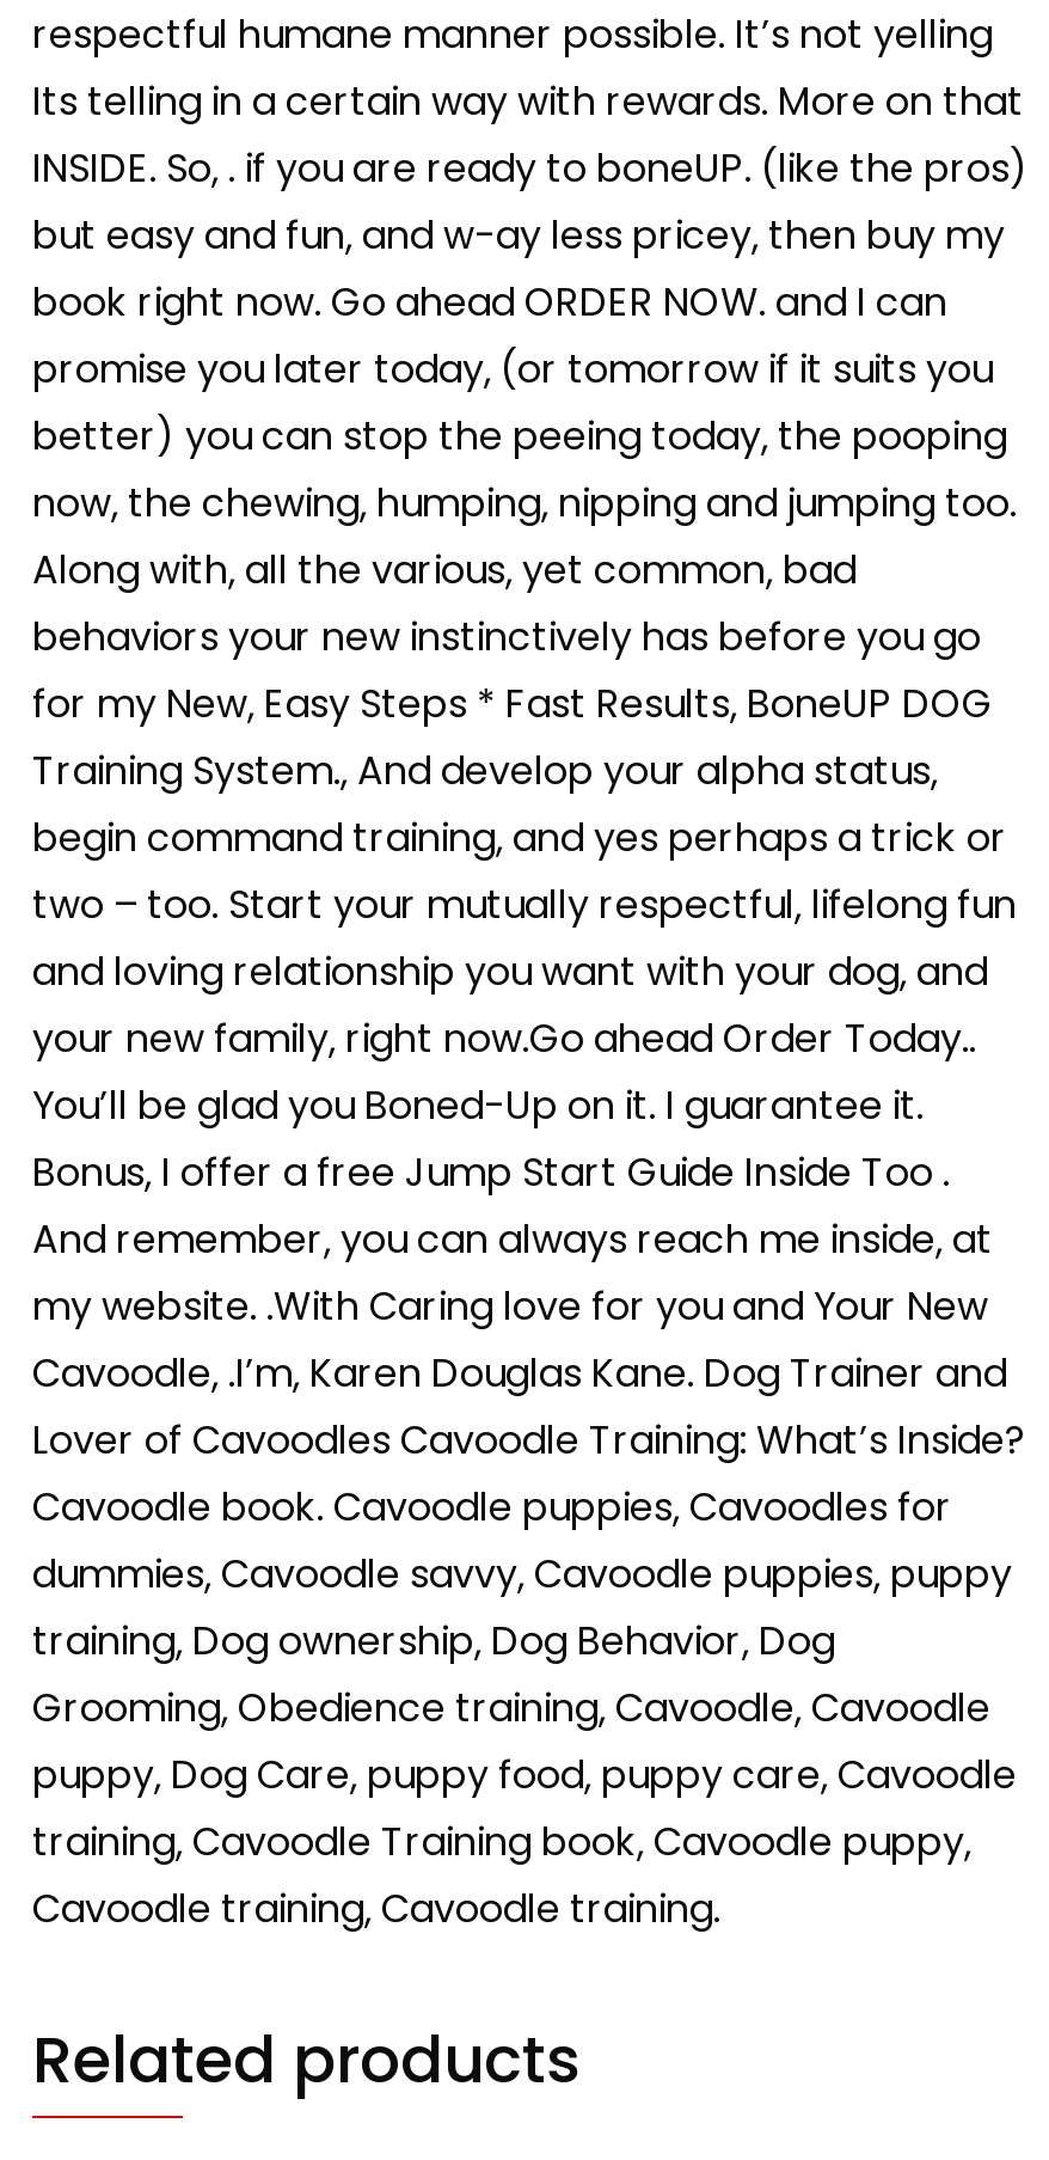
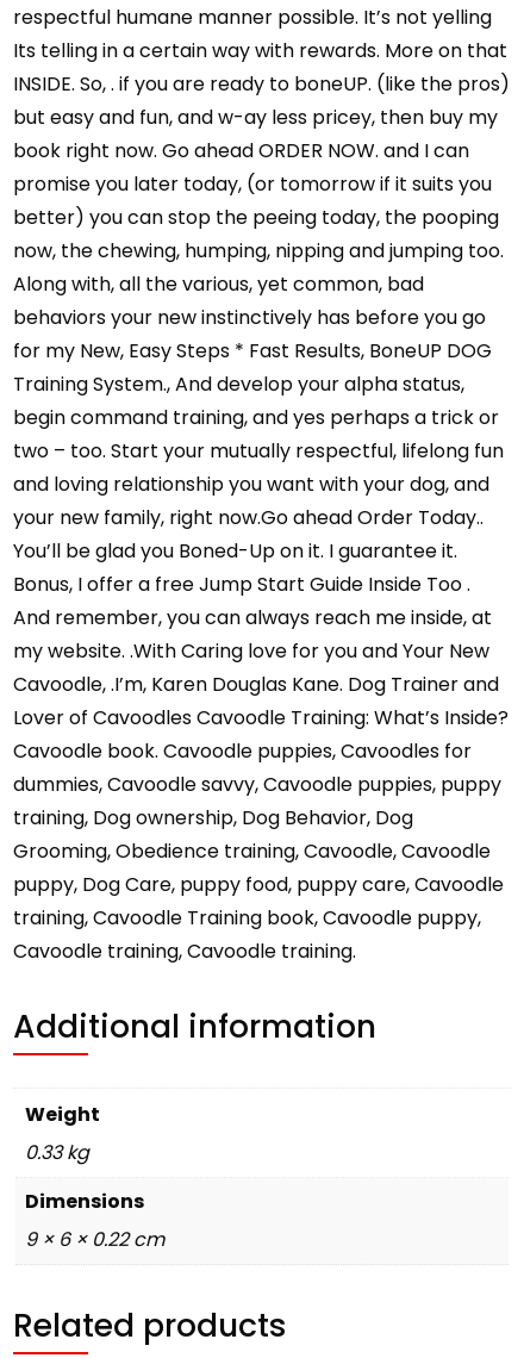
none -> [13,1004,376,1253] Additional information | Weight | 0.33 kg | Dimensions | 9 × 6 × 0.22 cm

